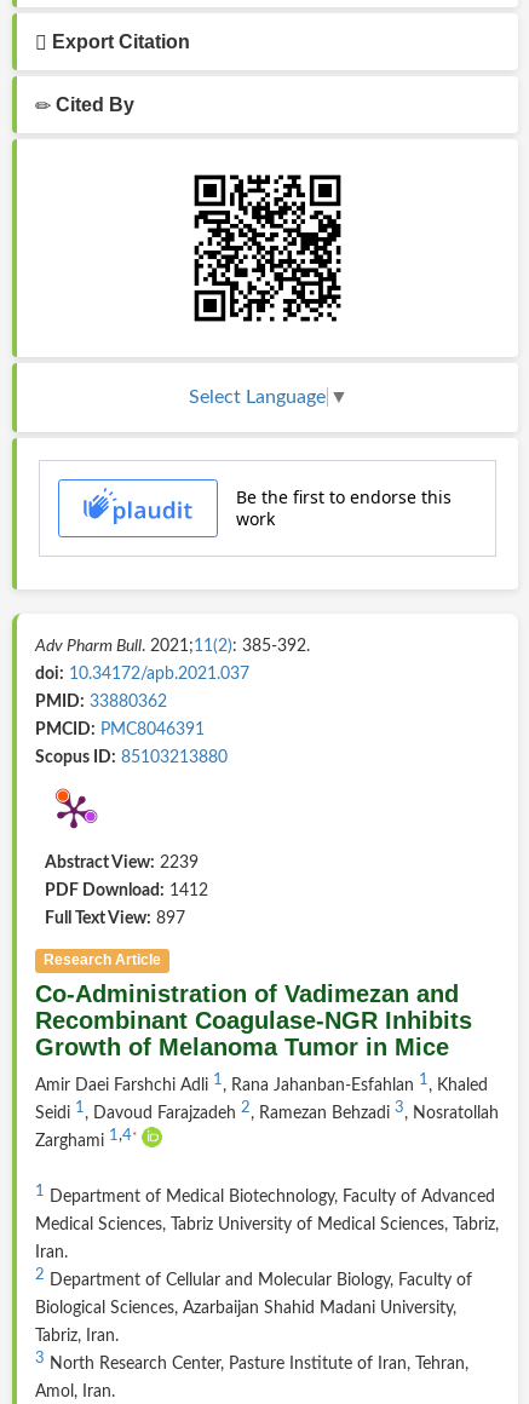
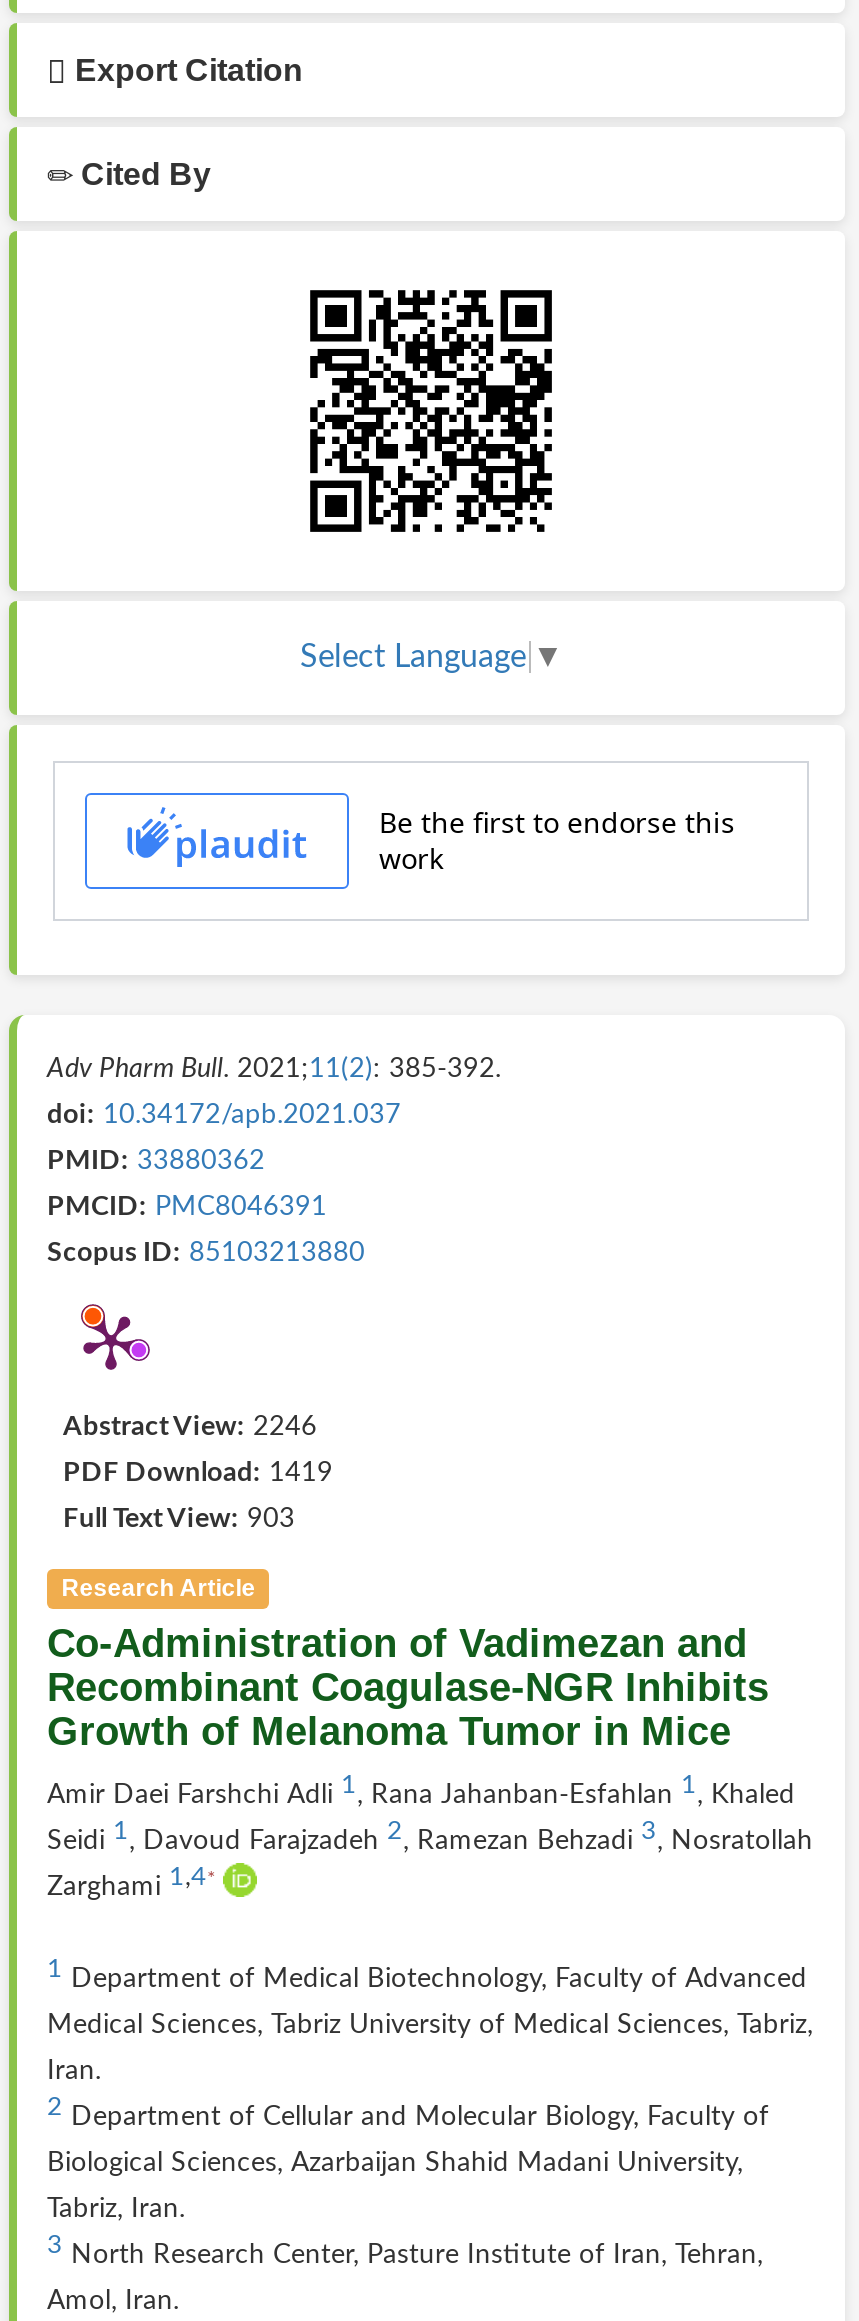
[45,855,199,872] Abstract View: 2239 -> [63,1414,317,1442] Abstract View: 2246
[45,883,208,900] PDF Download: 1412 -> [63,1460,333,1488] PDF Download: 1419
[45,911,185,928] Full Text View: 897 -> [63,1506,295,1534] Full Text View: 903

